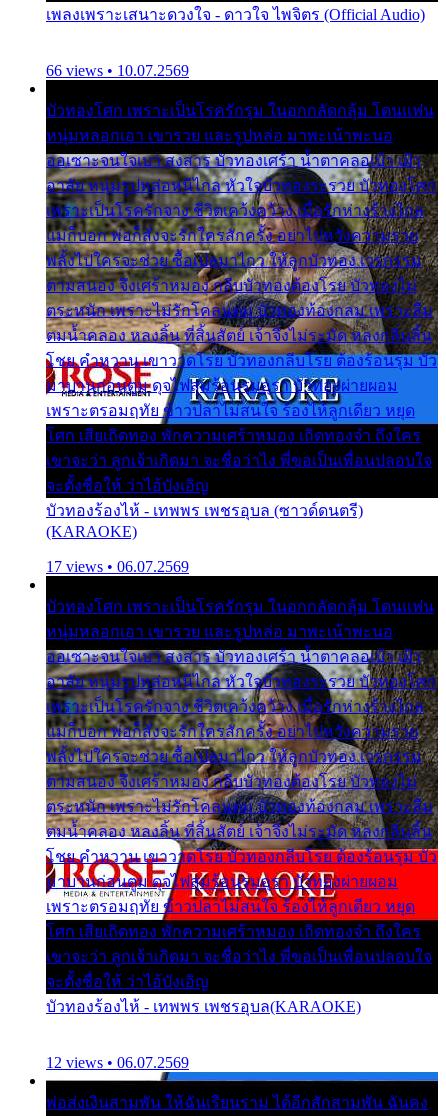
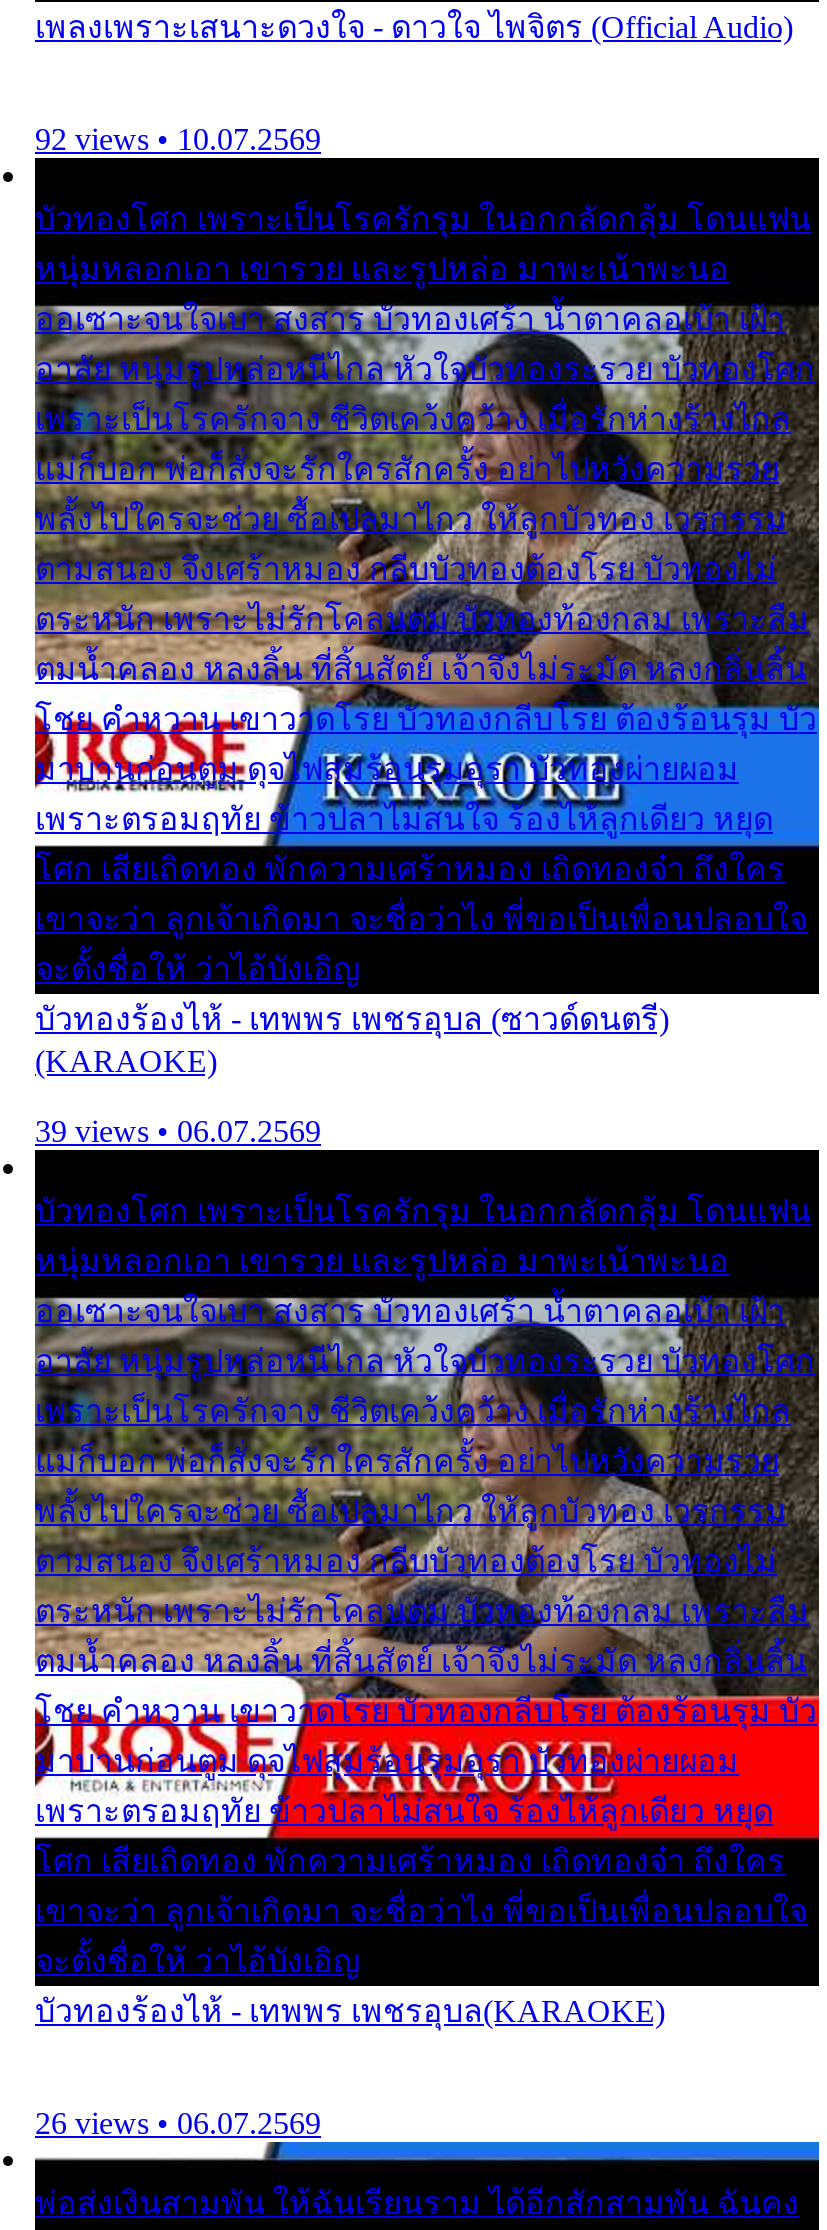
[46,62,189,79] 66 views • 10.07.2569 -> [35,122,321,156] 92 views • 10.07.2569
[46,558,189,575] 17 views • 06.07.2569 -> [35,1114,321,1148] 39 views • 06.07.2569
[46,1054,189,1071] 12 views • 06.07.2569 -> [35,2106,321,2140] 26 views • 06.07.2569

